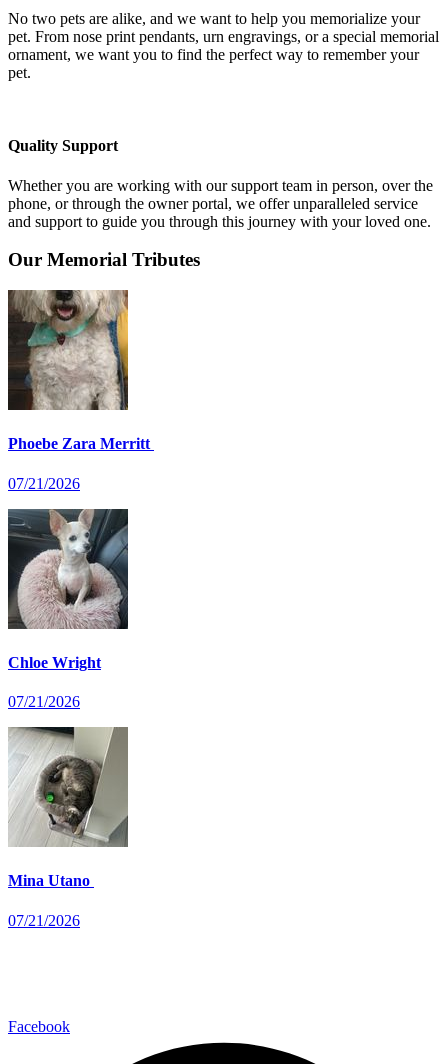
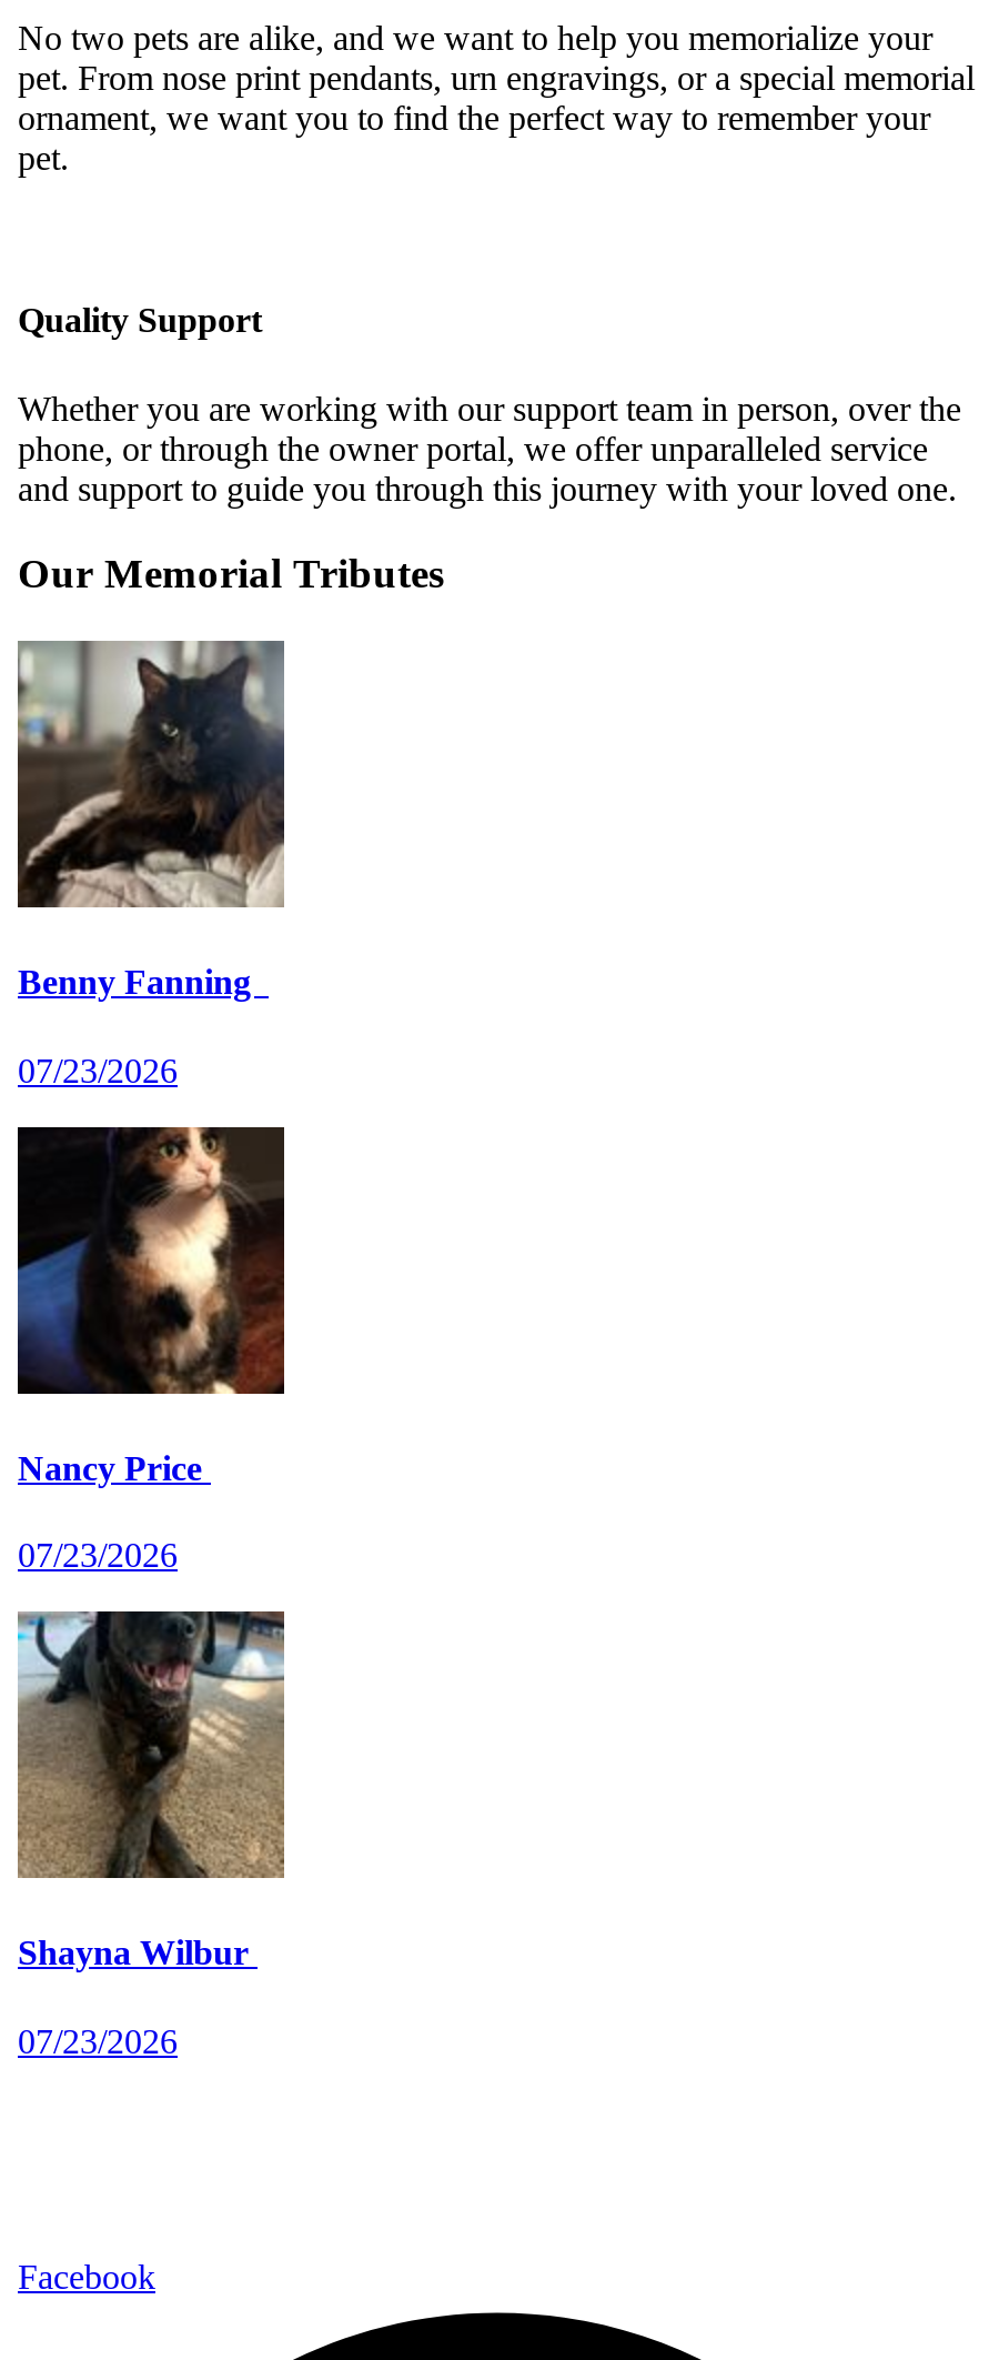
[7,290,154,452] [image] | Phoebe Zara Merritt -> [18,641,286,1001] [image] | Benny Fanning
[8,474,80,491] 07/21/2026 -> [18,1051,178,1088] 07/23/2026
[7,508,129,671] [image] | Chloe Wright -> [16,1125,286,1487] [image] | Nancy Price
[8,693,80,710] 07/21/2026 -> [18,1536,178,1574] 07/23/2026
[8,727,128,889] [image] | Mina Utano -> [16,1611,284,1972] [image] | Shayna Wilbur
[8,912,80,929] 07/21/2026 -> [18,2021,178,2059] 07/23/2026

